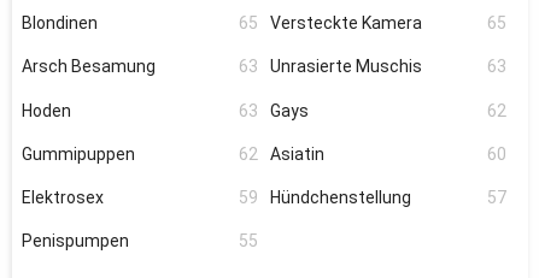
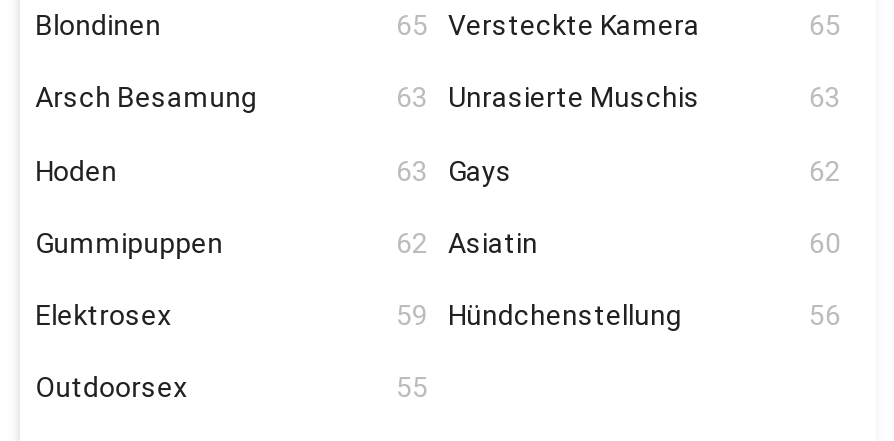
[488,188,507,207] 57 -> [809,299,841,331] 56
[21,231,129,251] Penispumpen -> [35,371,187,403] Outdoorsex

